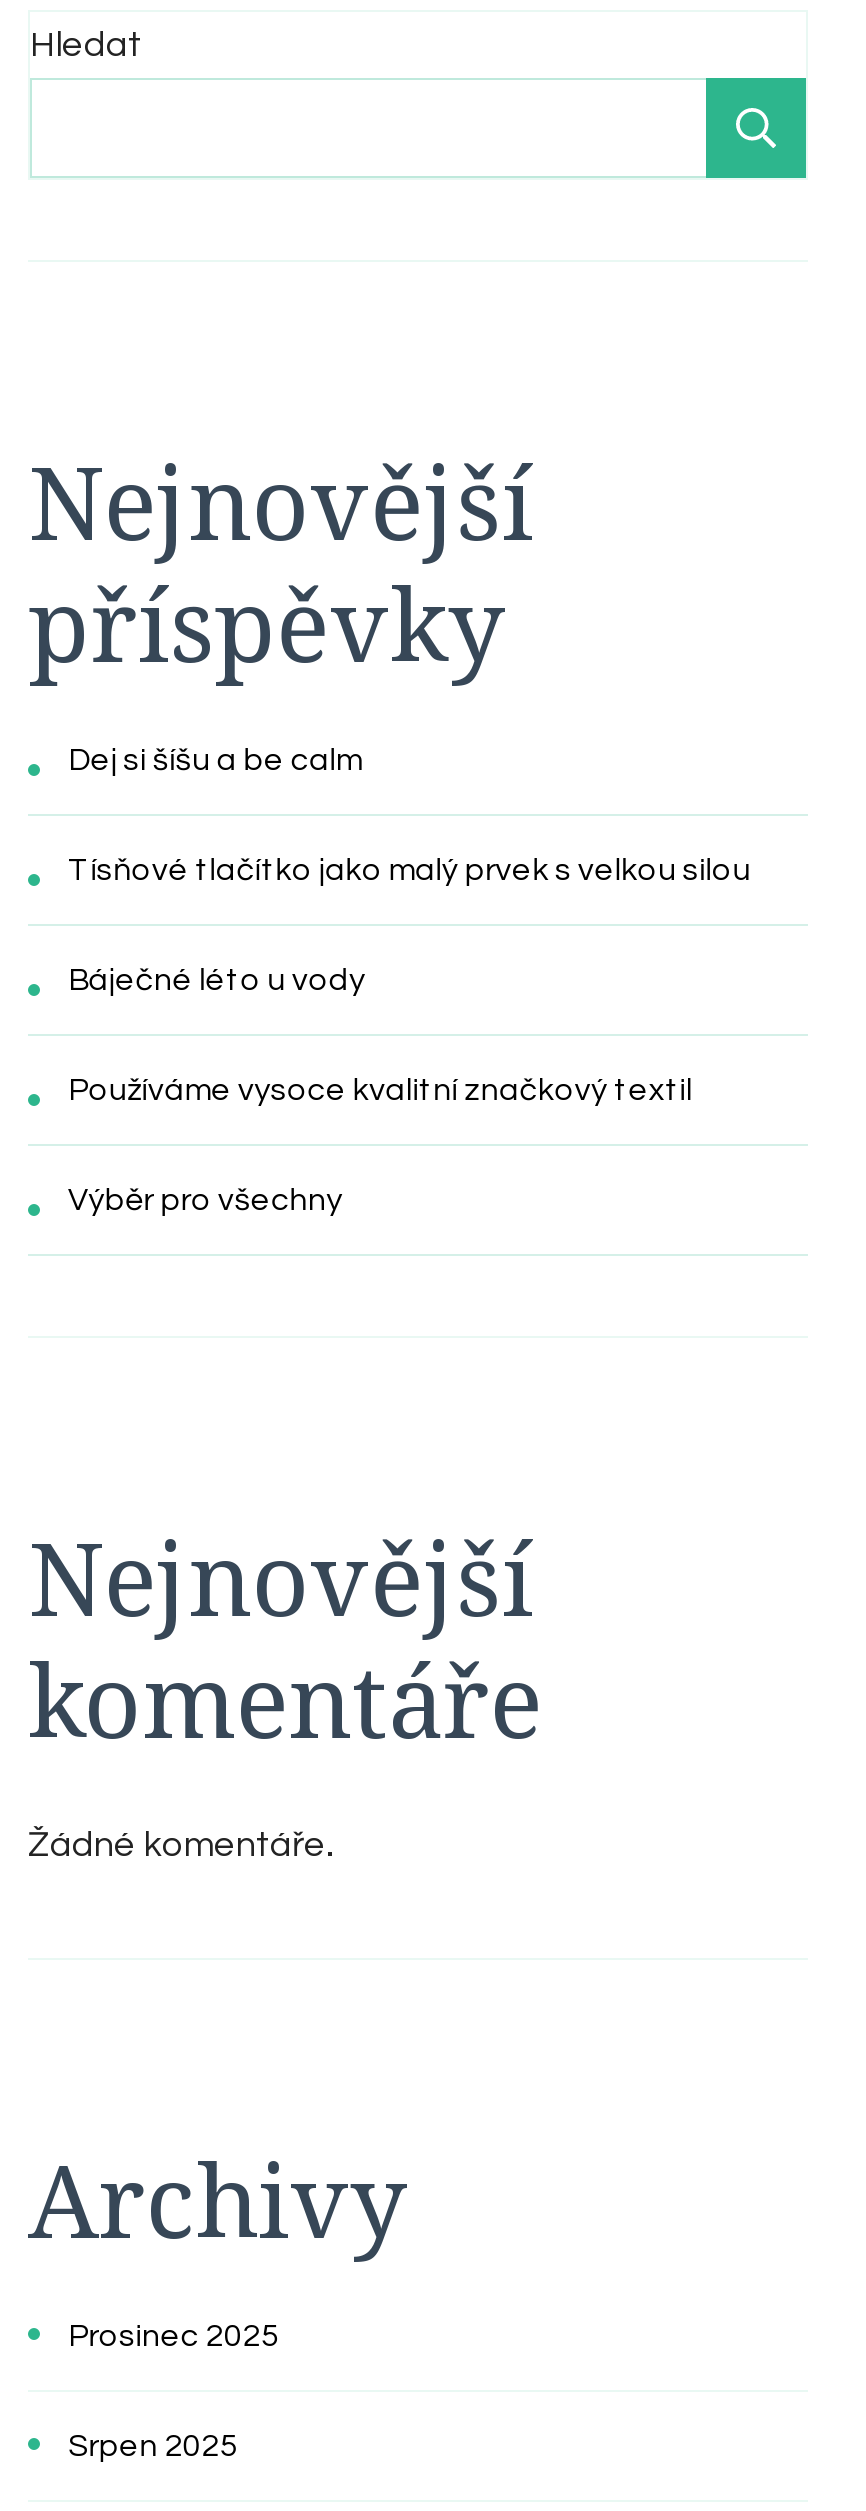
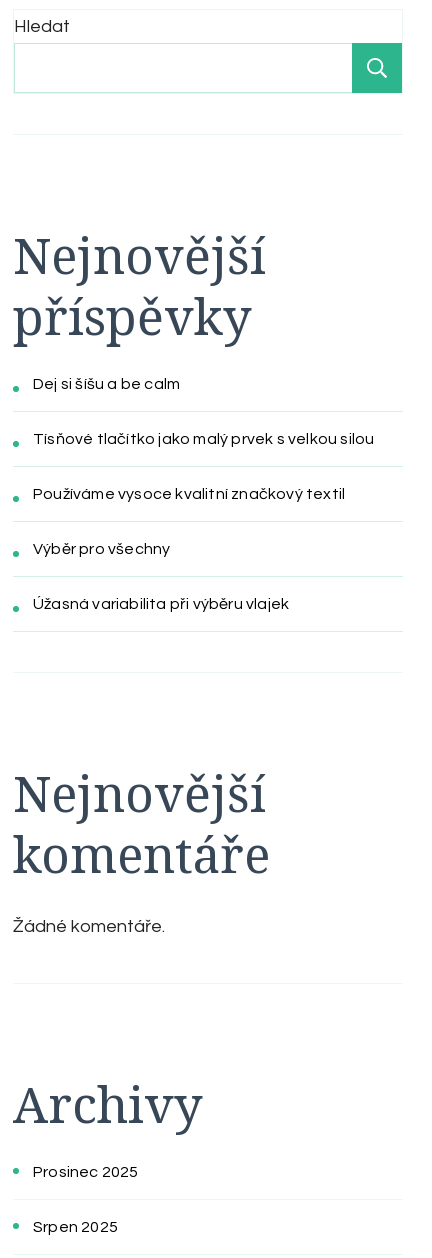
[68,963,366,995] Báječné léto u vody -> none
moved [68,1073,692,1215] -> [33,486,345,557]: Používáme vysoce kvalitní značkový textil | Výběr pro všechny
none -> [33,596,289,612] Úžasná variabilita při výběru vlajek

